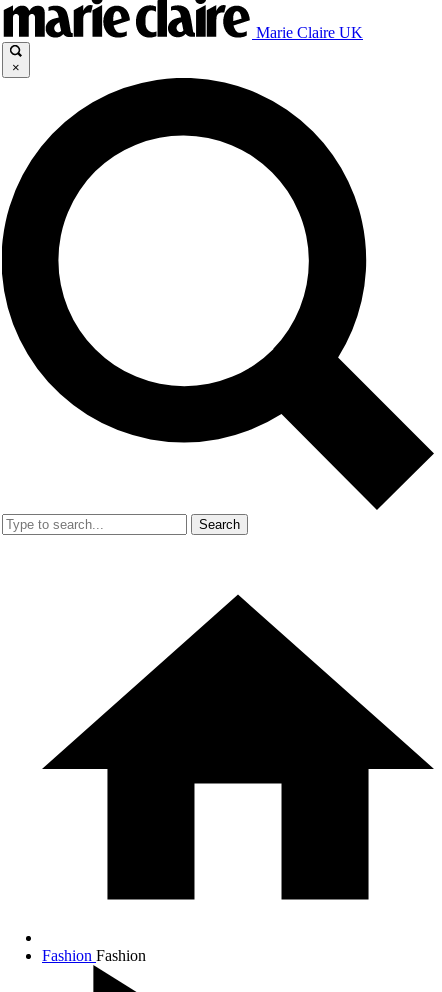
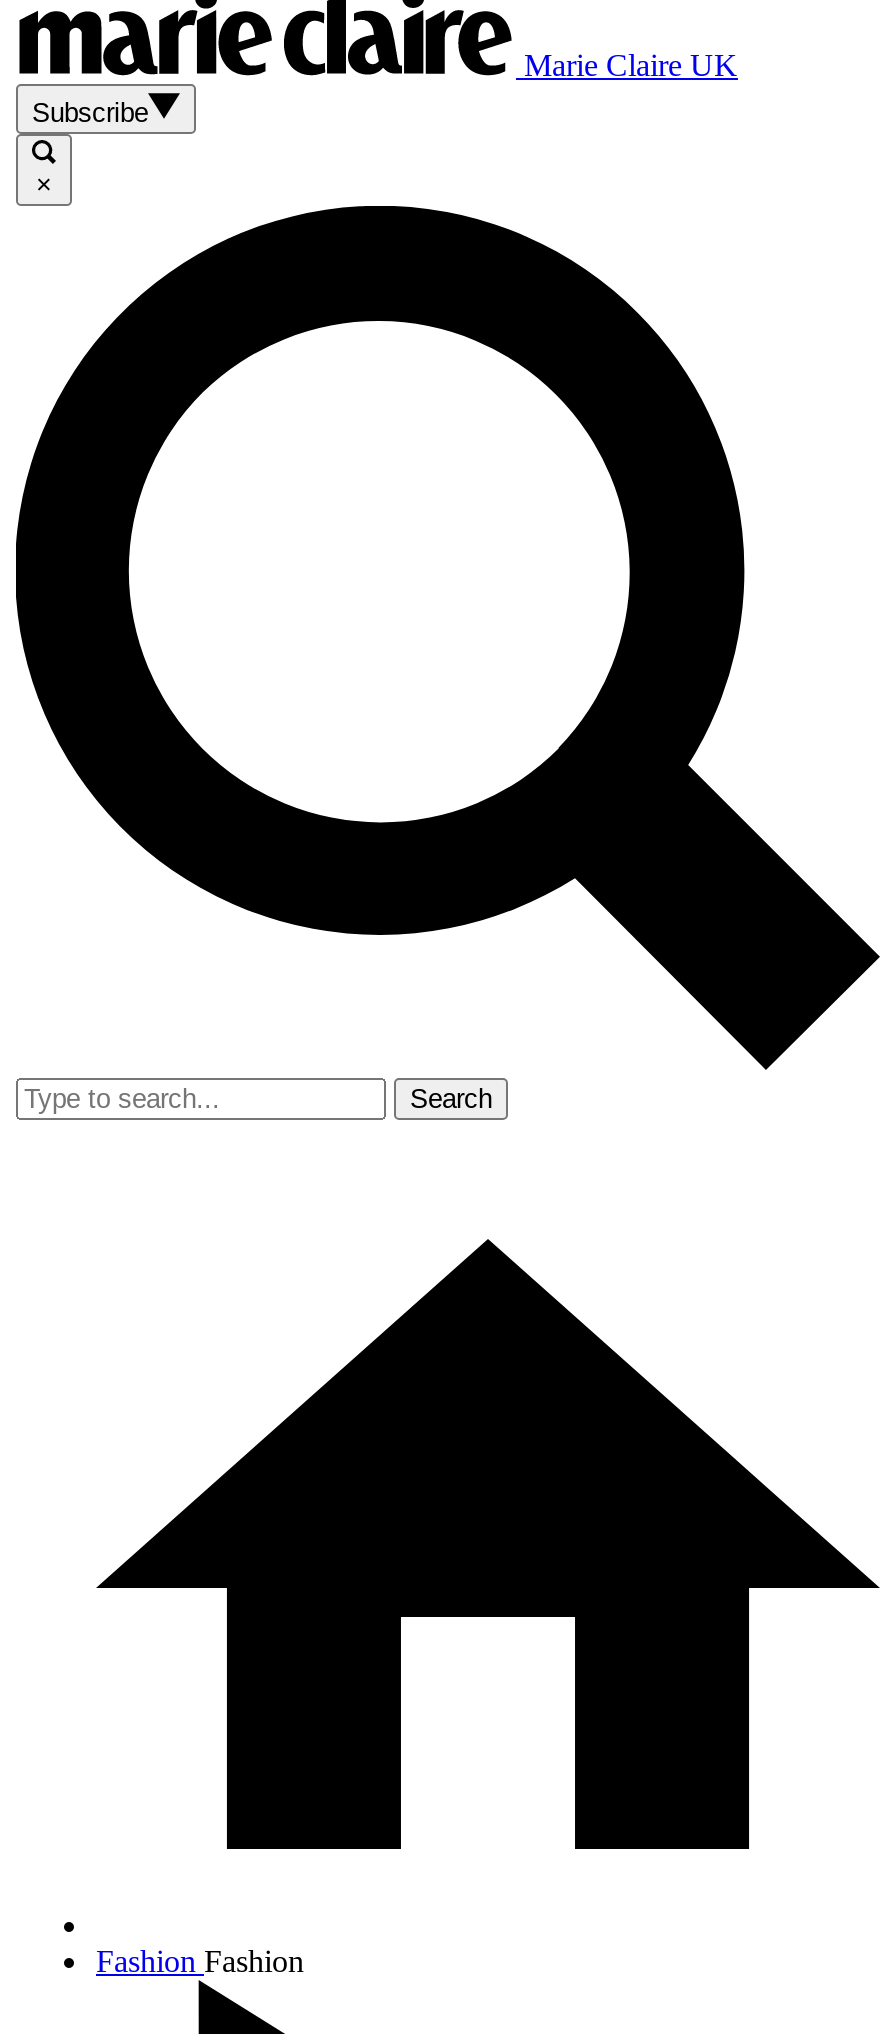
none -> [32,98,148,128] Subscribe

